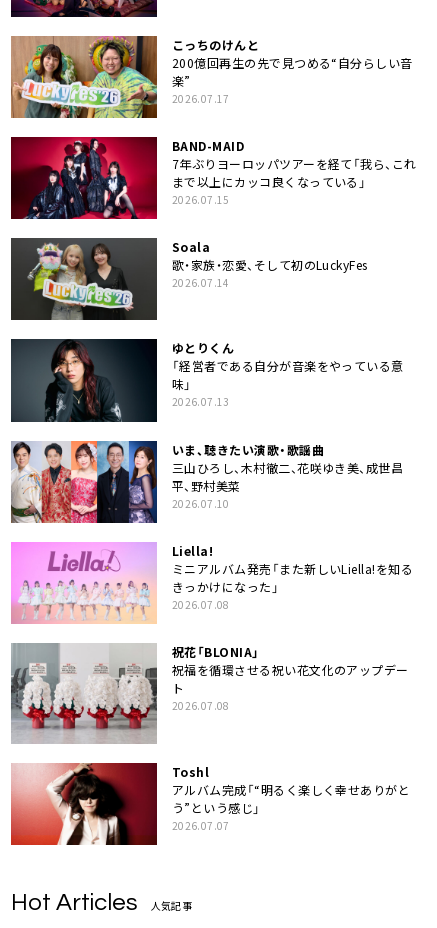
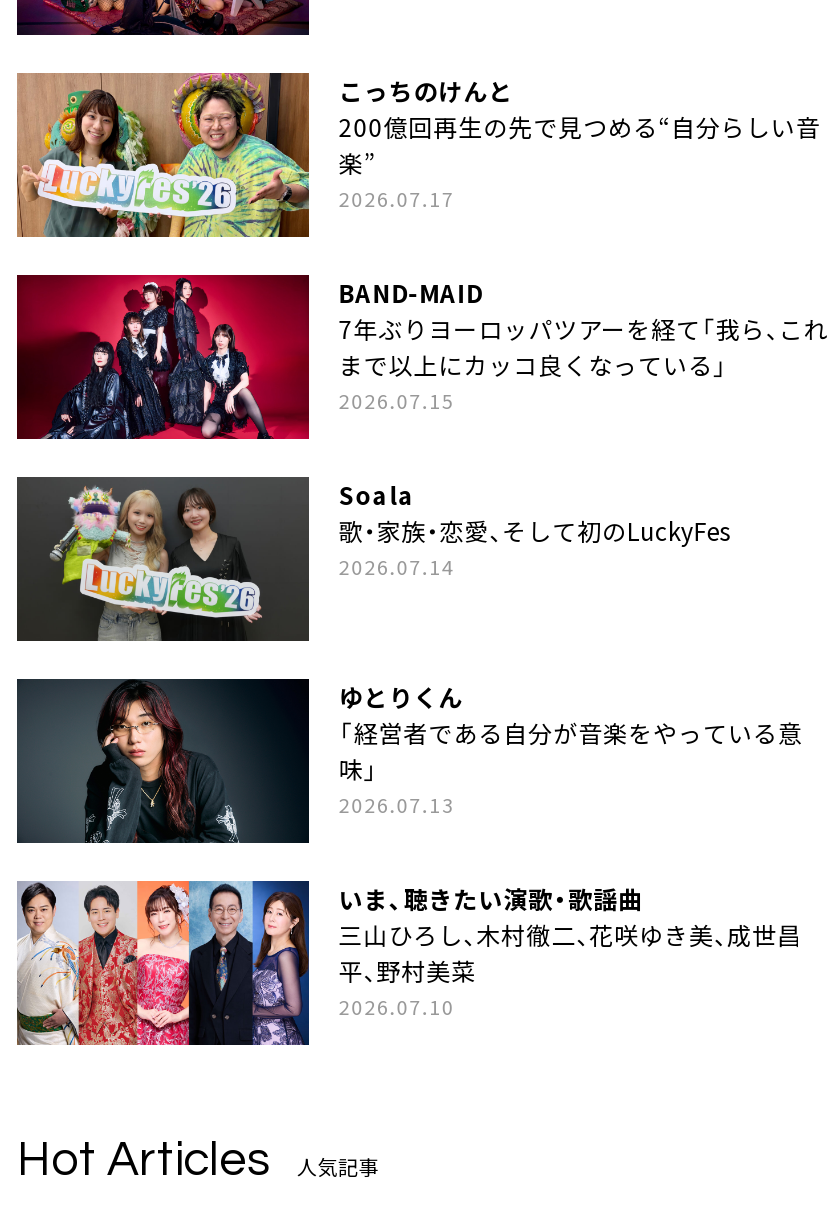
[10,541,413,713] [image] | Liella! | ミニアルバム発売「また新しいLiella!を知る | きっかけになった」 | 2026.07.08 | 祝花「BLONIA」 | 祝福を循環させる祝い花文化のアップデー | ト | 2026.07.08 -> none
[11,644,410,833] [image] | Toshl | アルバム完成「“明るく楽しく幸せありがと | う”という感じ」 | 2026.07.07 -> none
[10,762,157,846] [image] -> none

